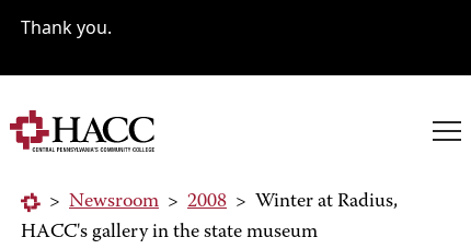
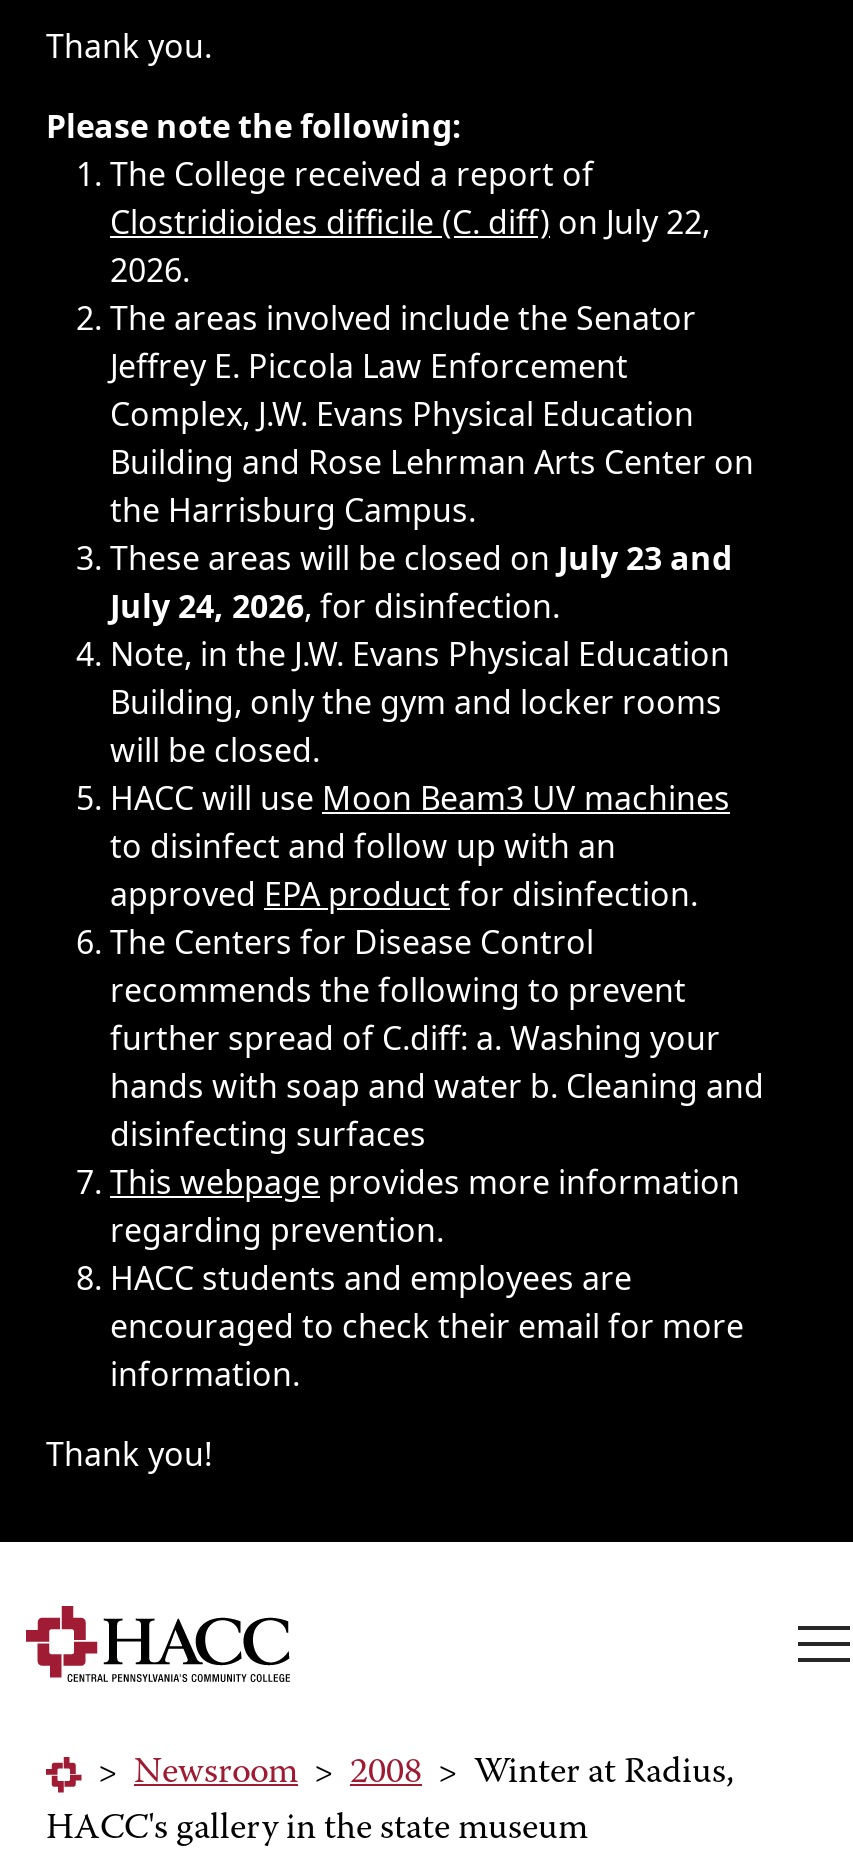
none -> [46,104,764,1476] Please note the following: | The College received a report of | Clostridioides difficile (C. diff) on July 22, | 2026. | The areas involved include the Senator | Jeffrey E. Piccola Law Enforcement | Complex, J.W. Evans Physical Education | Building and Rose Lehrman Arts Center on | the Harrisburg Campus. | These areas will be closed on July 23 and | July 24, 2026, for disinfection. | Note, in the J.W. Evans Physical Education | Building, only the gym and locker rooms | will be closed. | HACC will use Moon Beam3 UV machines | to disinfect and follow up with an | approved EPA product for disinfection. | The Centers for Disease Control | recommends the following to prevent | further spread of C.diff: a. Washing your | hands with soap and water b. Cleaning and | disinfecting surfaces | This webpage provides more information | regarding prevention. | HACC students and employees are | encouraged to check their email for more | information. | Thank you!

